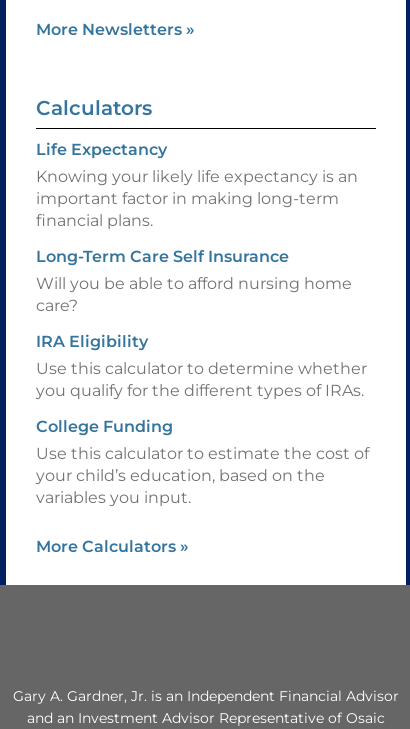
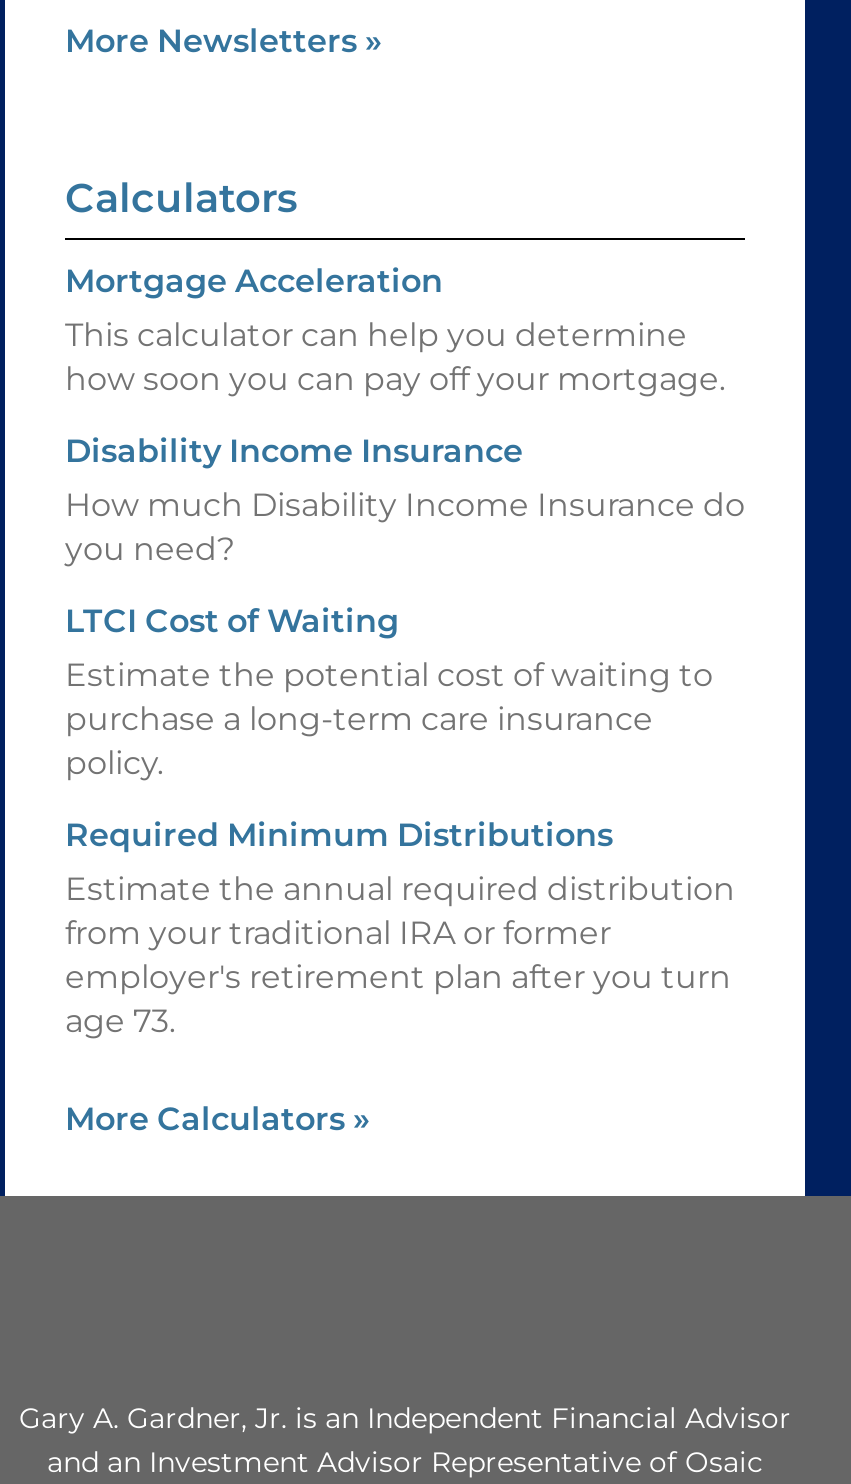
[36,140,358,230] Life Expectancy | Knowing your likely life expectancy is an | important factor in making long-term | financial plans. -> [65,261,725,397] Mortgage Acceleration | This calculator can help you determine | how soon you can pay off your mortgage.
[36,247,352,315] Long-Term Care Self Insurance | Will you be able to afford nursing home | care? -> [65,431,745,567] Disability Income Insurance | How much Disability Income Insurance do | you need?
[36,332,367,400] IRA Eligibility | Use this calculator to determine whether | you qualify for the different types of IRAs. -> [65,601,713,781] LTCI Cost of Waiting | Estimate the potential cost of waiting to | purchase a long-term care insurance | policy.
[36,417,369,507] College Funding | Use this calculator to estimate the cost of | your child’s education, based on the | variables you input. -> [65,815,735,1039] Required Minimum Distributions | Estimate the annual required distribution | from your traditional IRA or former | employer's retirement plan after you turn | age 73.

